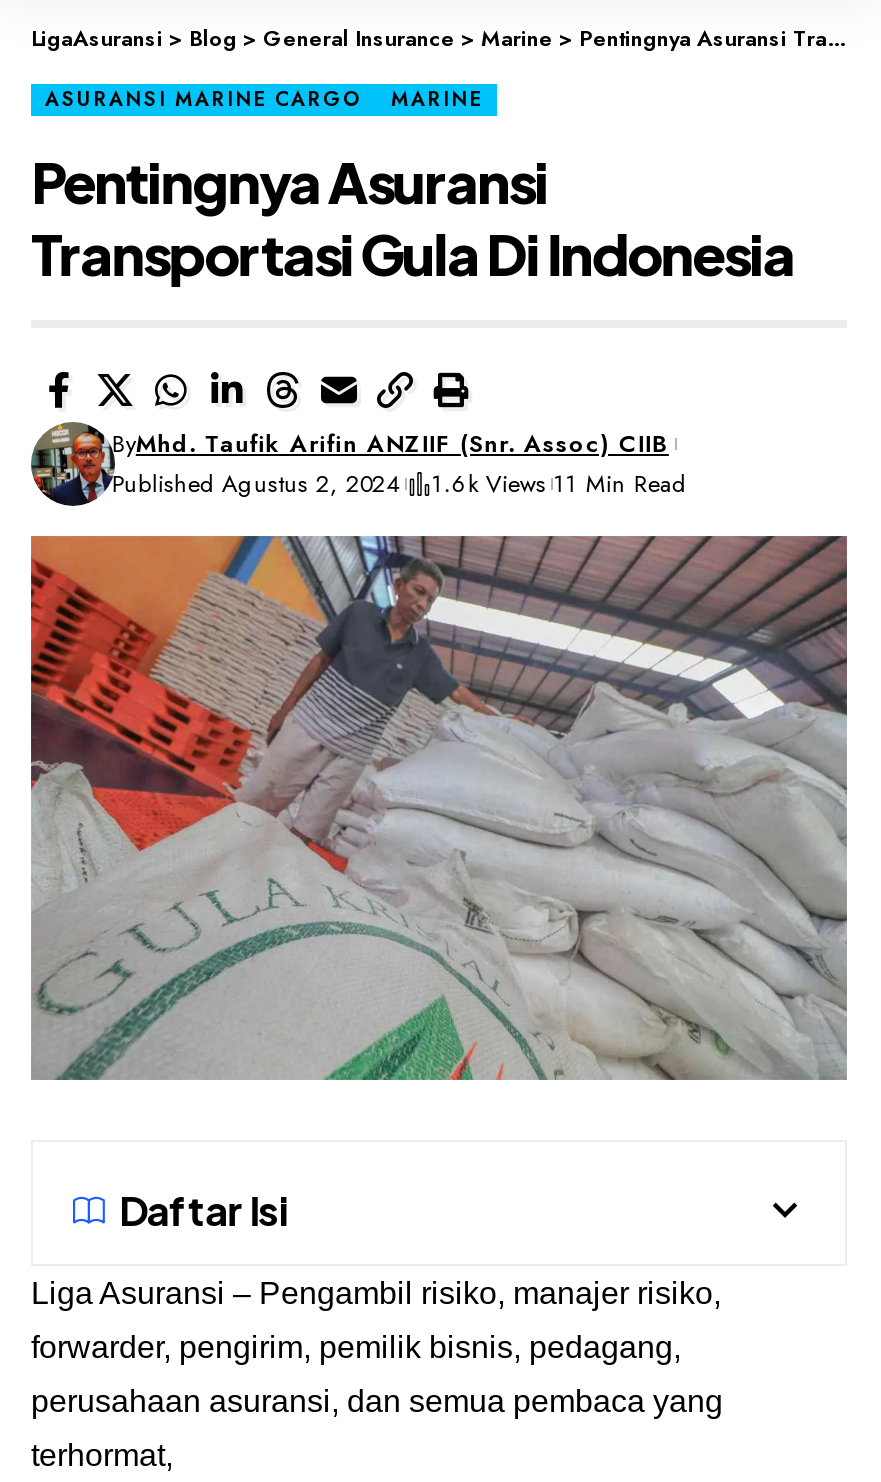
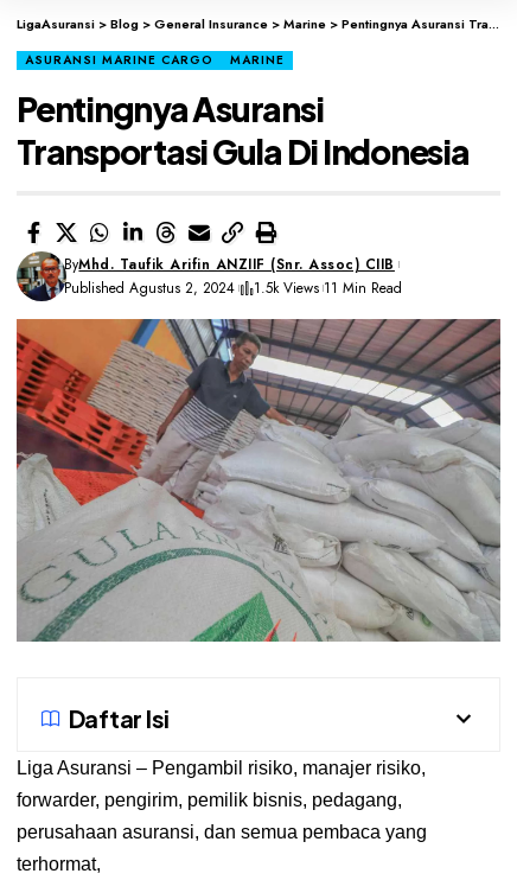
[432,466,686,502] 1.6k Views 11 Min Read -> [254,278,402,299] 1.5k Views 11 Min Read

